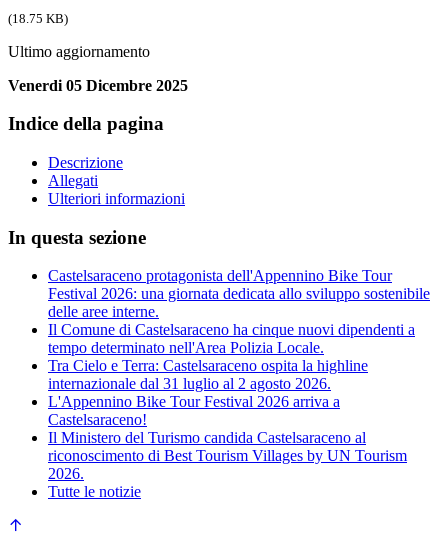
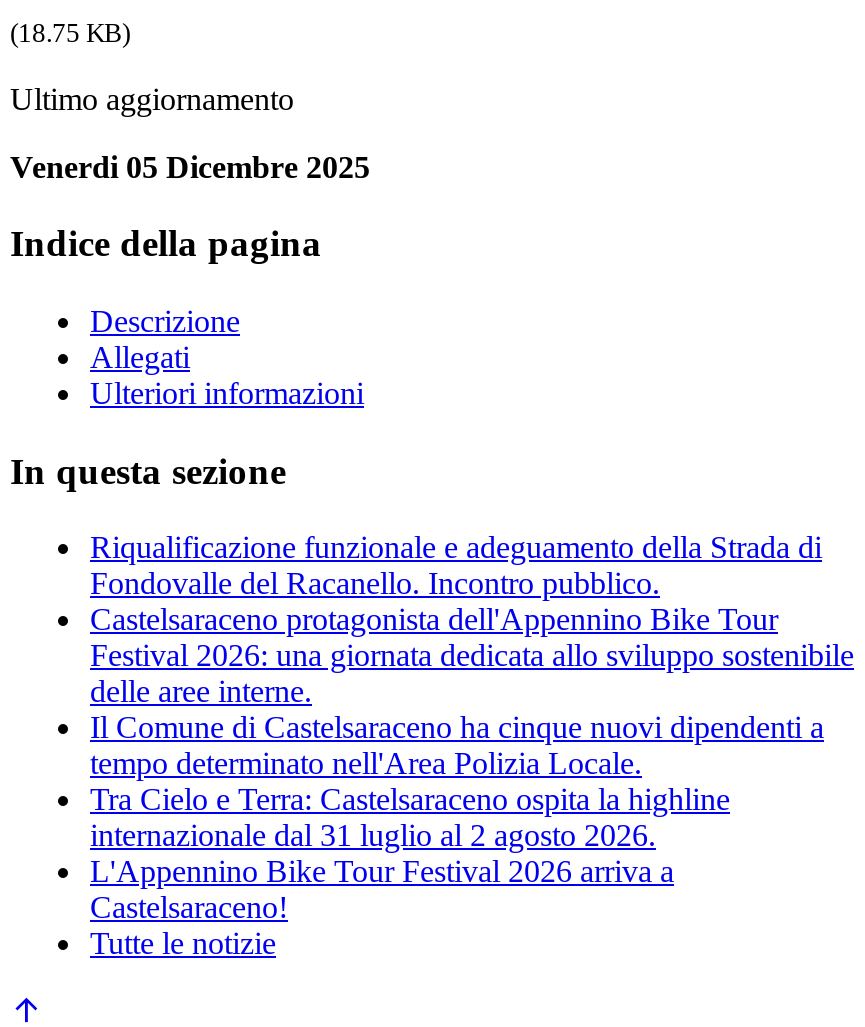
none -> [90,531,822,601] Riqualificazione funzionale e adeguamento della Strada di | Fondovalle del Racanello. Incontro pubblico.
moved [48,267,430,428] -> [90,603,854,925]: Castelsaraceno protagonista dell'Appennino Bike Tour | Festival 2026: una giornata dedicata allo sviluppo sostenibile | delle aree interne. | ... | L'Appennino Bike Tour Festival 2026 arriva a | Castelsaraceno!
[48,429,407,482] Il Ministero del Turismo candida Castelsaraceno al | riconoscimento di Best Tourism Villages by UN Tourism | 2026. -> none

